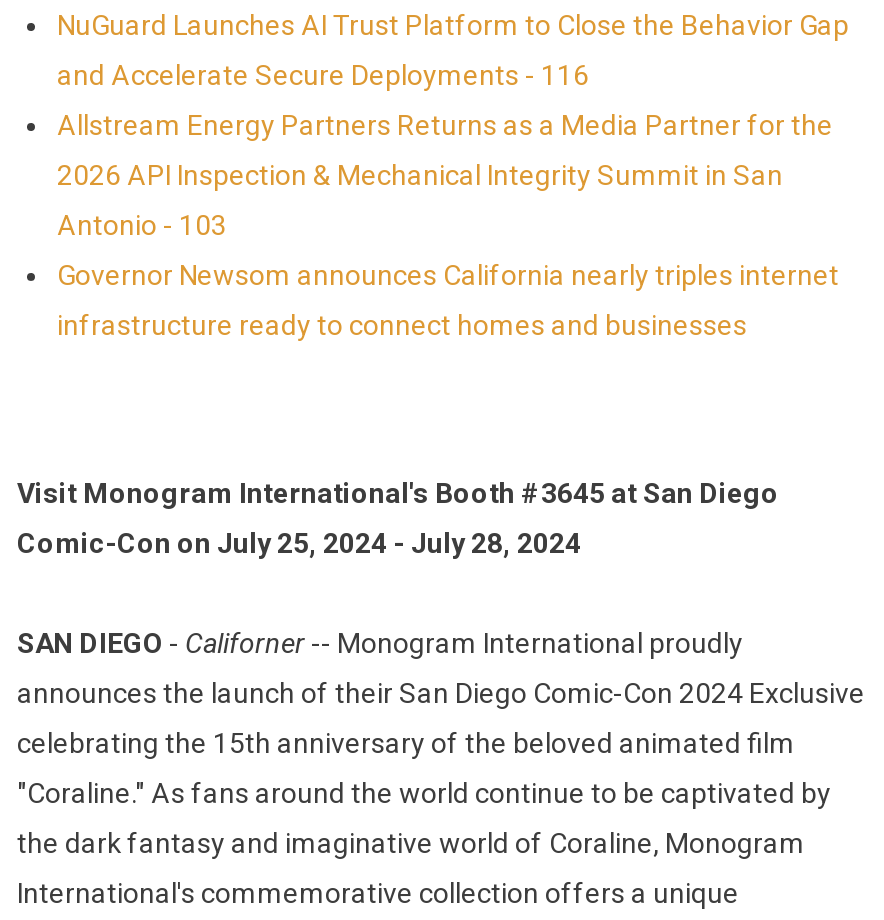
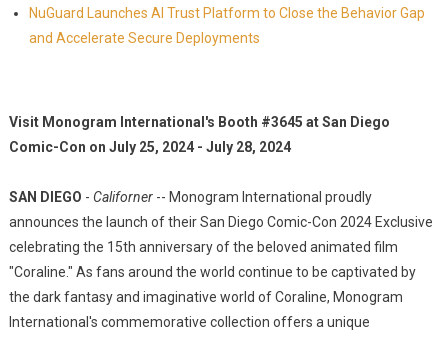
[57,59,839,341] and Accelerate Secure Deployments - 116 | Allstream Energy Partners Returns as a Media Partner for the | 2026 API Inspection & Mechanical Integrity Summit in San | Antonio - 103 | Governor Newsom announces California nearly triples internet | infrastructure ready to connect homes and businesses -> [29,30,260,46] and Accelerate Secure Deployments

